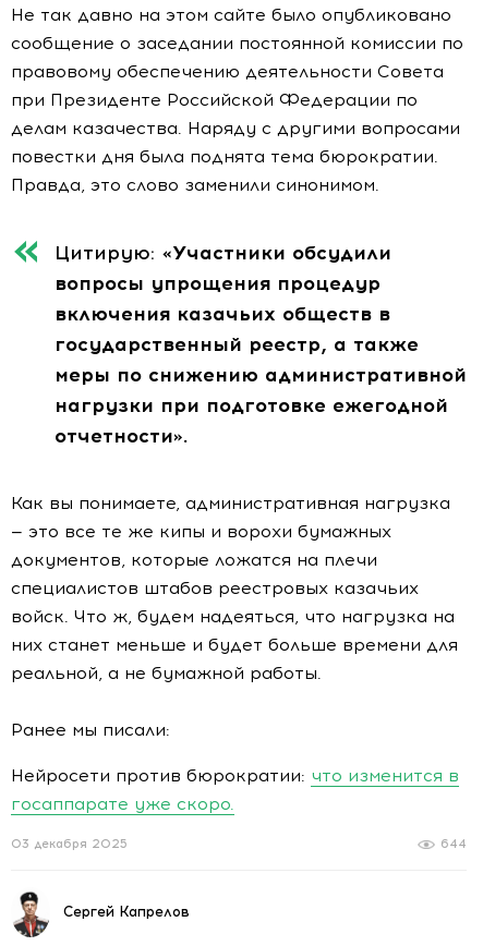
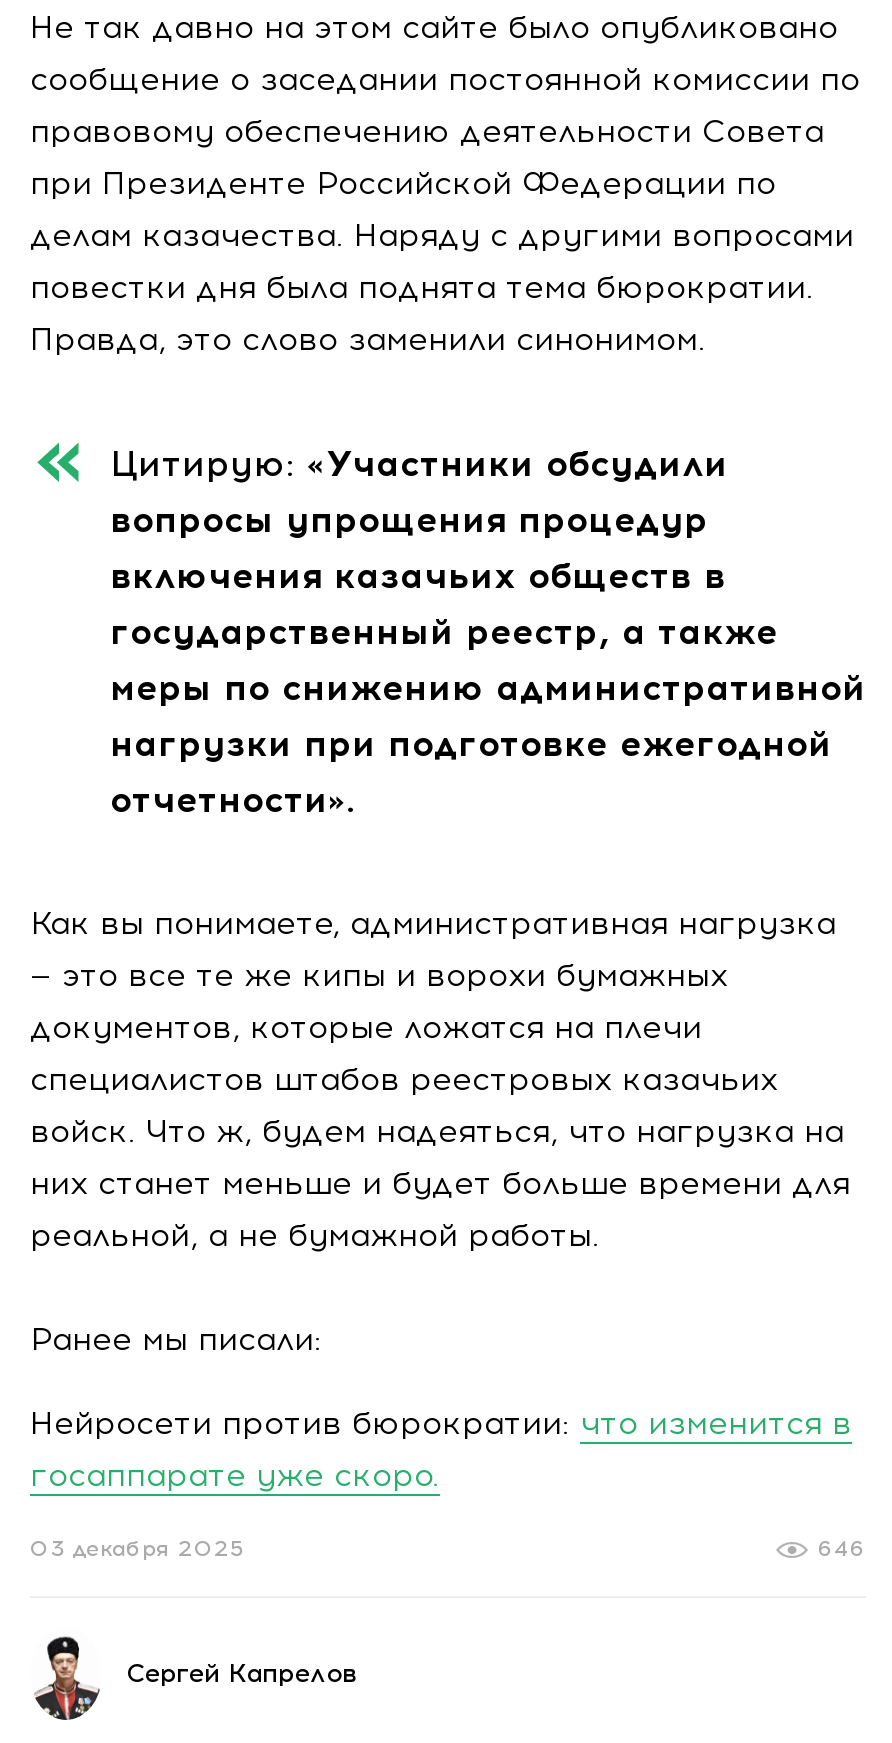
[440,837,467,851] 644 -> [818,1536,866,1562] 646

